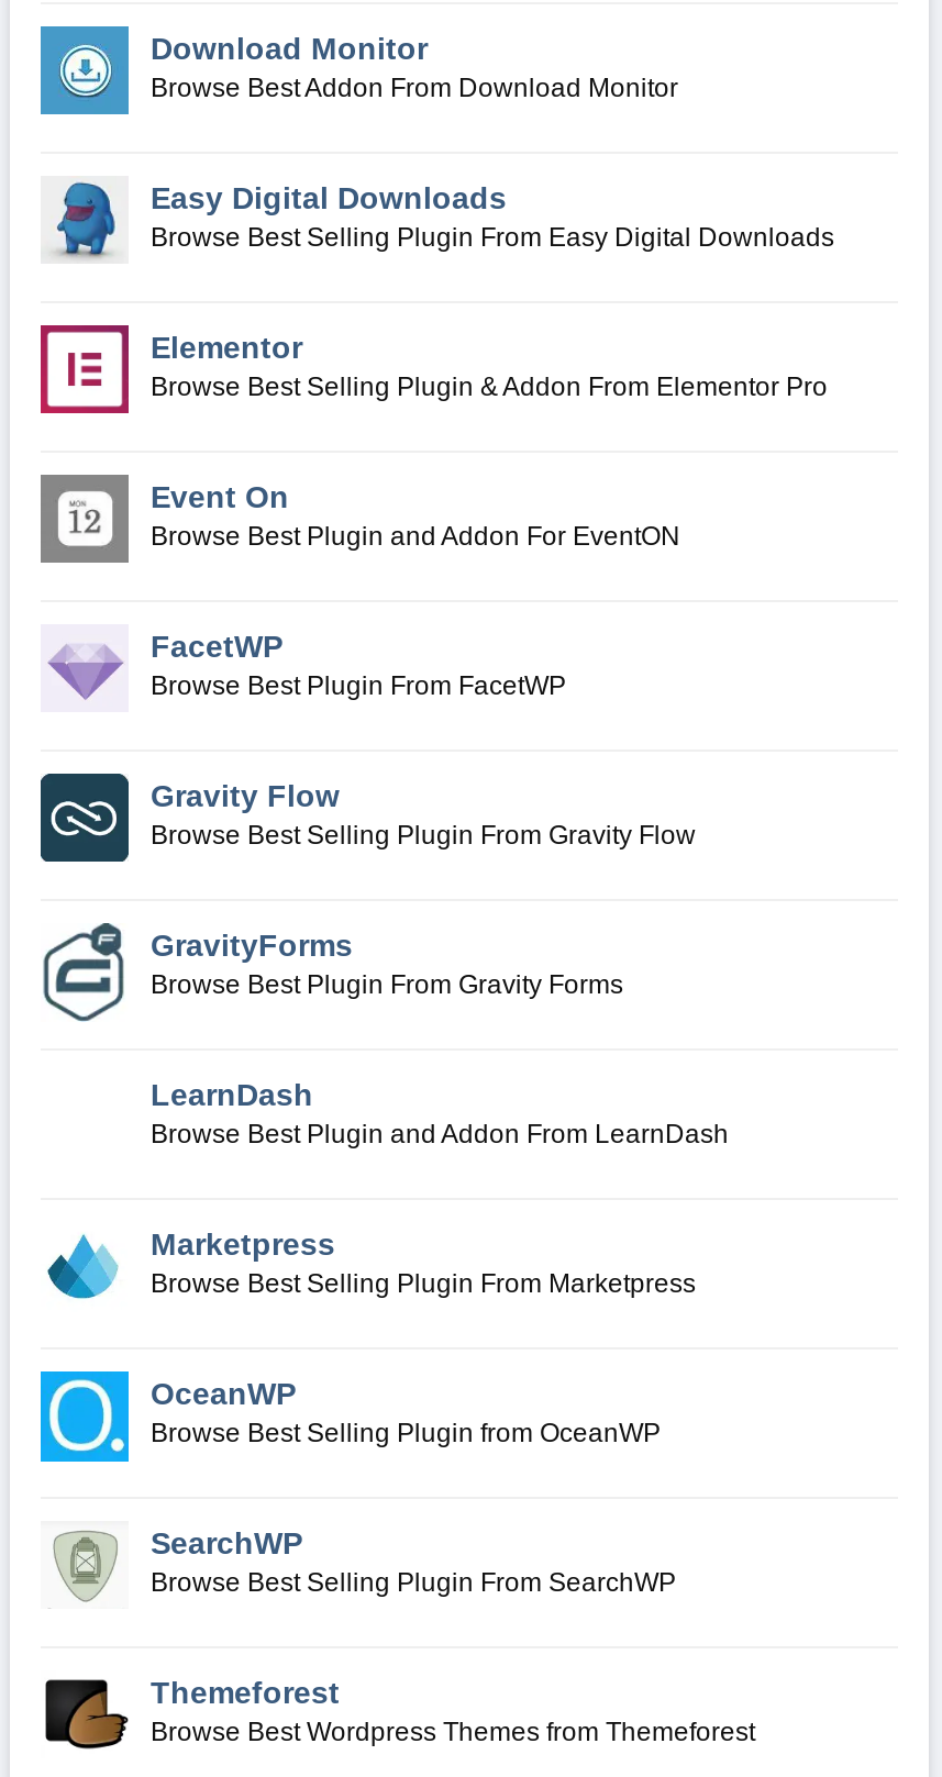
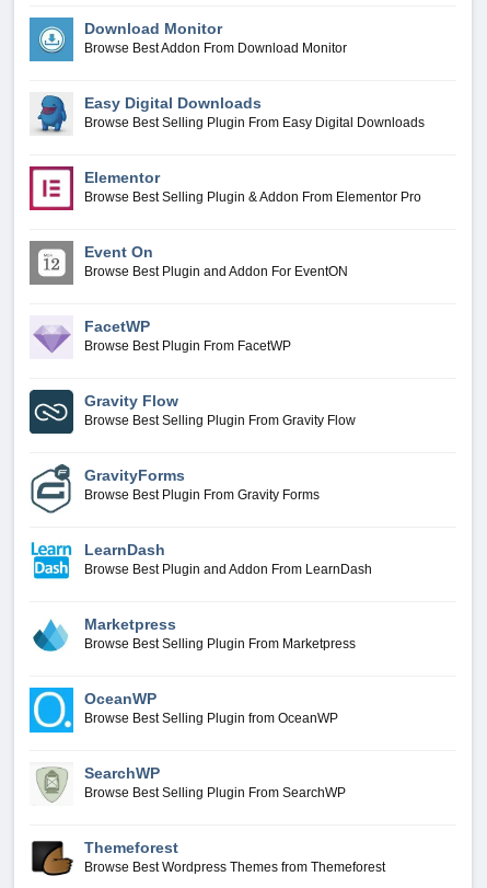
none -> [30,541,73,580] [image]

